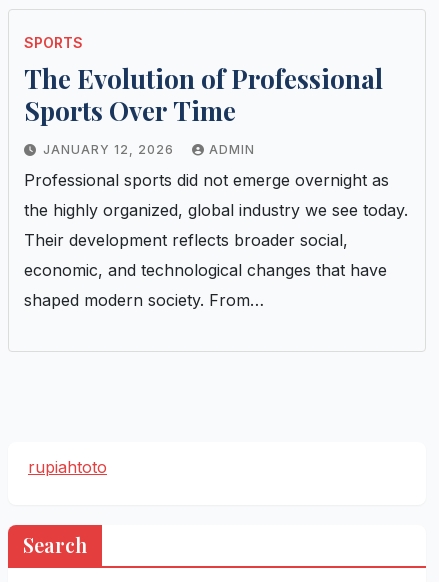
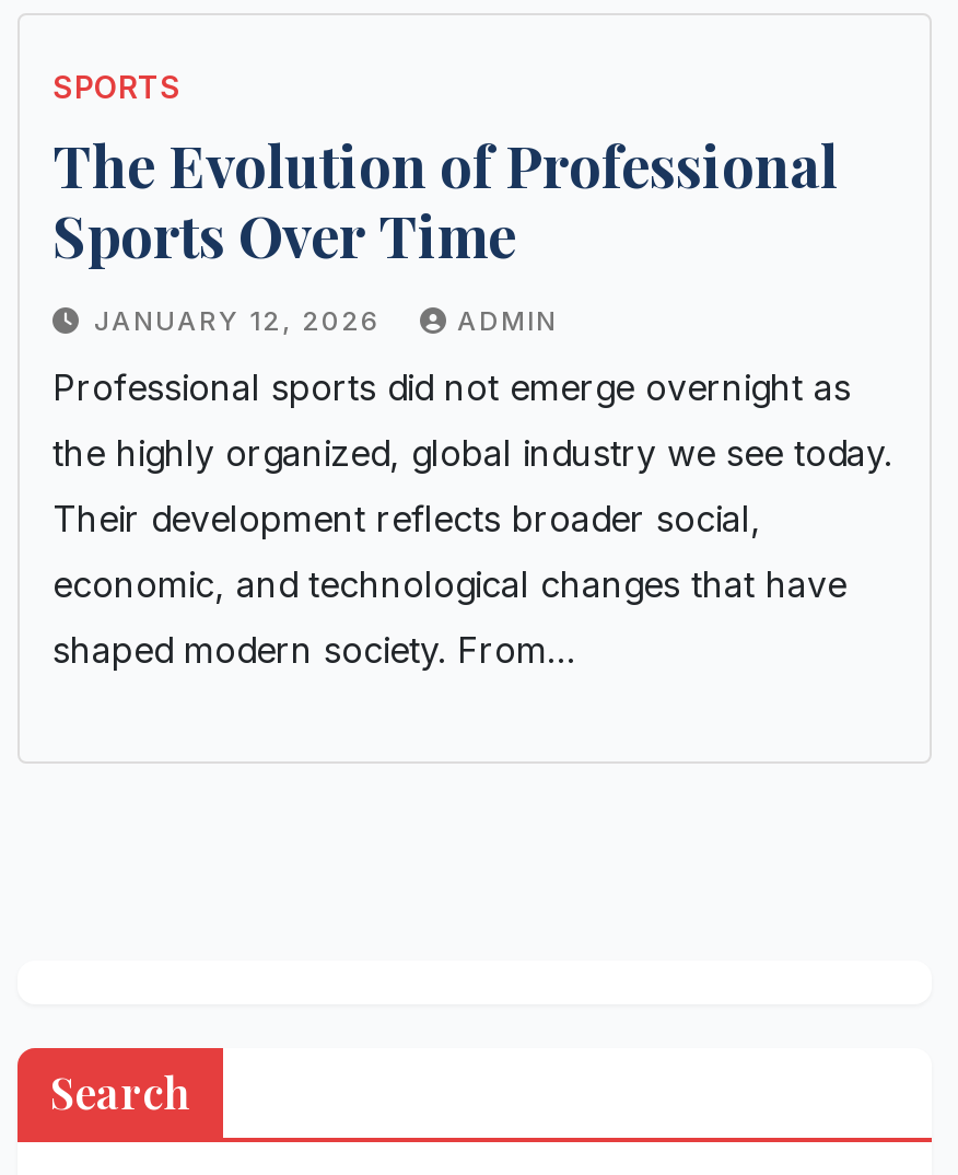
[28,457,107,477] rupiahtoto -> none

